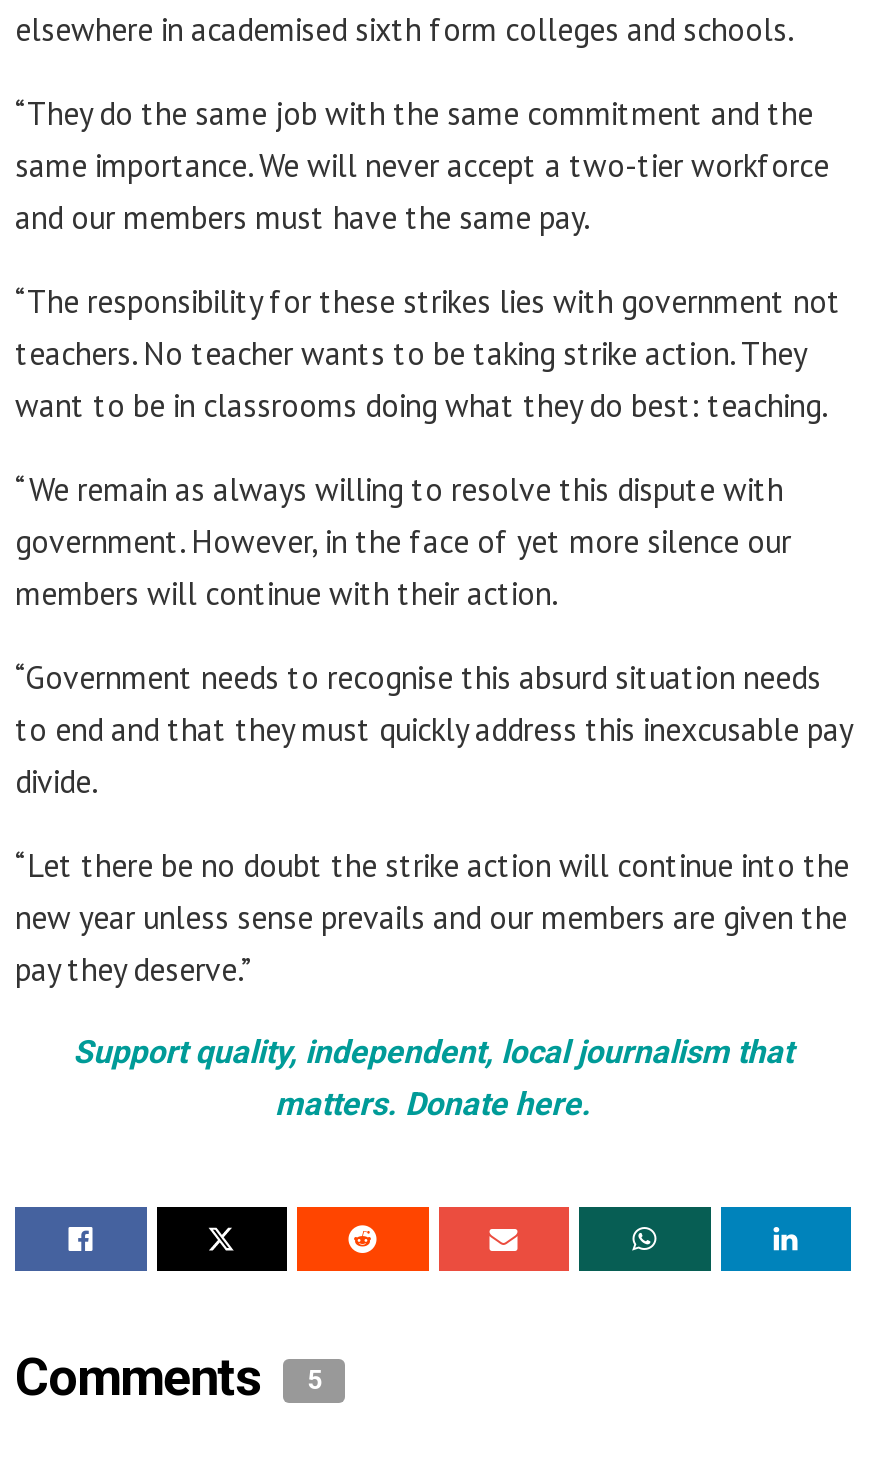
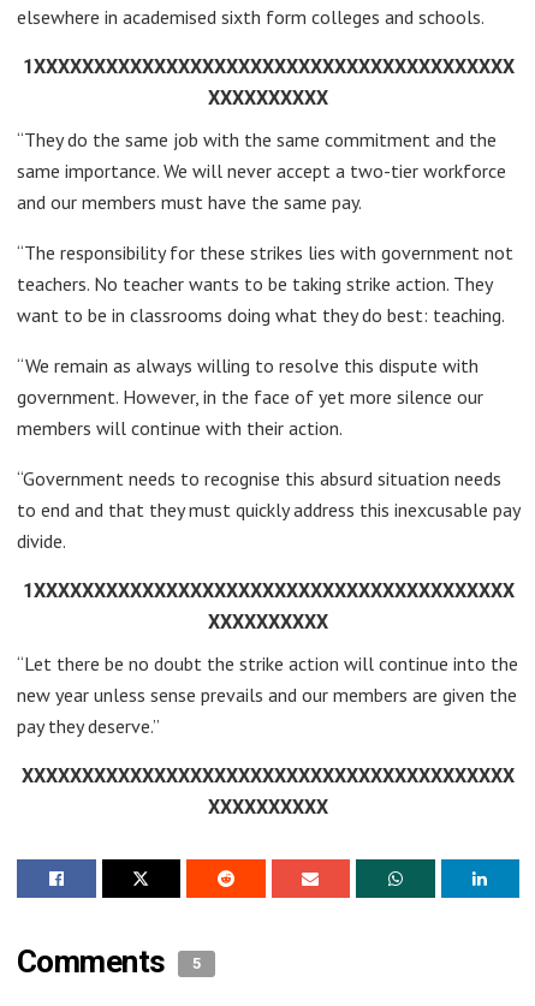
none -> [22,55,514,109] 1XXXXXXXXXXXXXXXXXXXXXXXXXXXXXXXXXXXXXXXX | XXXXXXXXXX
none -> [22,579,514,633] 1XXXXXXXXXXXXXXXXXXXXXXXXXXXXXXXXXXXXXXXX | XXXXXXXXXX
[73,1032,793,1122] Support quality, independent, local journalism that | matters. Donate here. -> [22,764,515,818] XXXXXXXXXXXXXXXXXXXXXXXXXXXXXXXXXXXXXXXXX | XXXXXXXXXX

